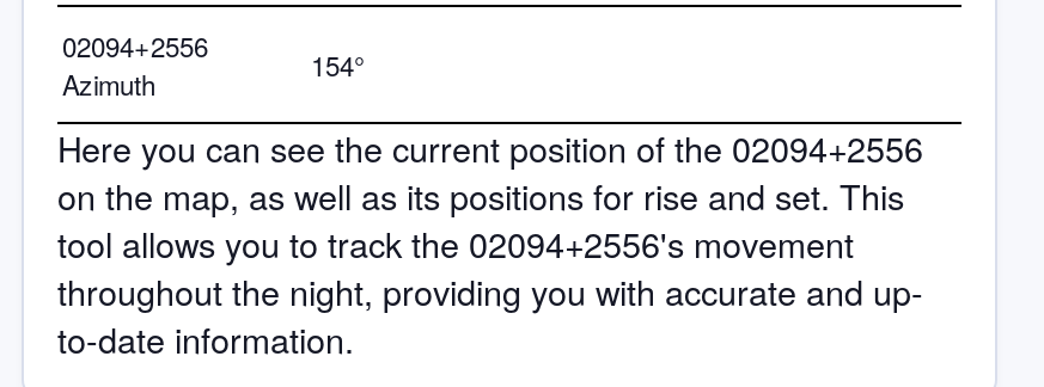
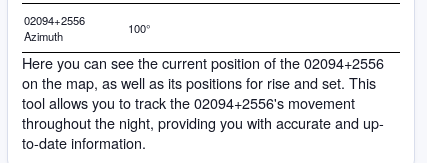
[311,45,364,83] 154° -> [128,20,150,36] 100°

